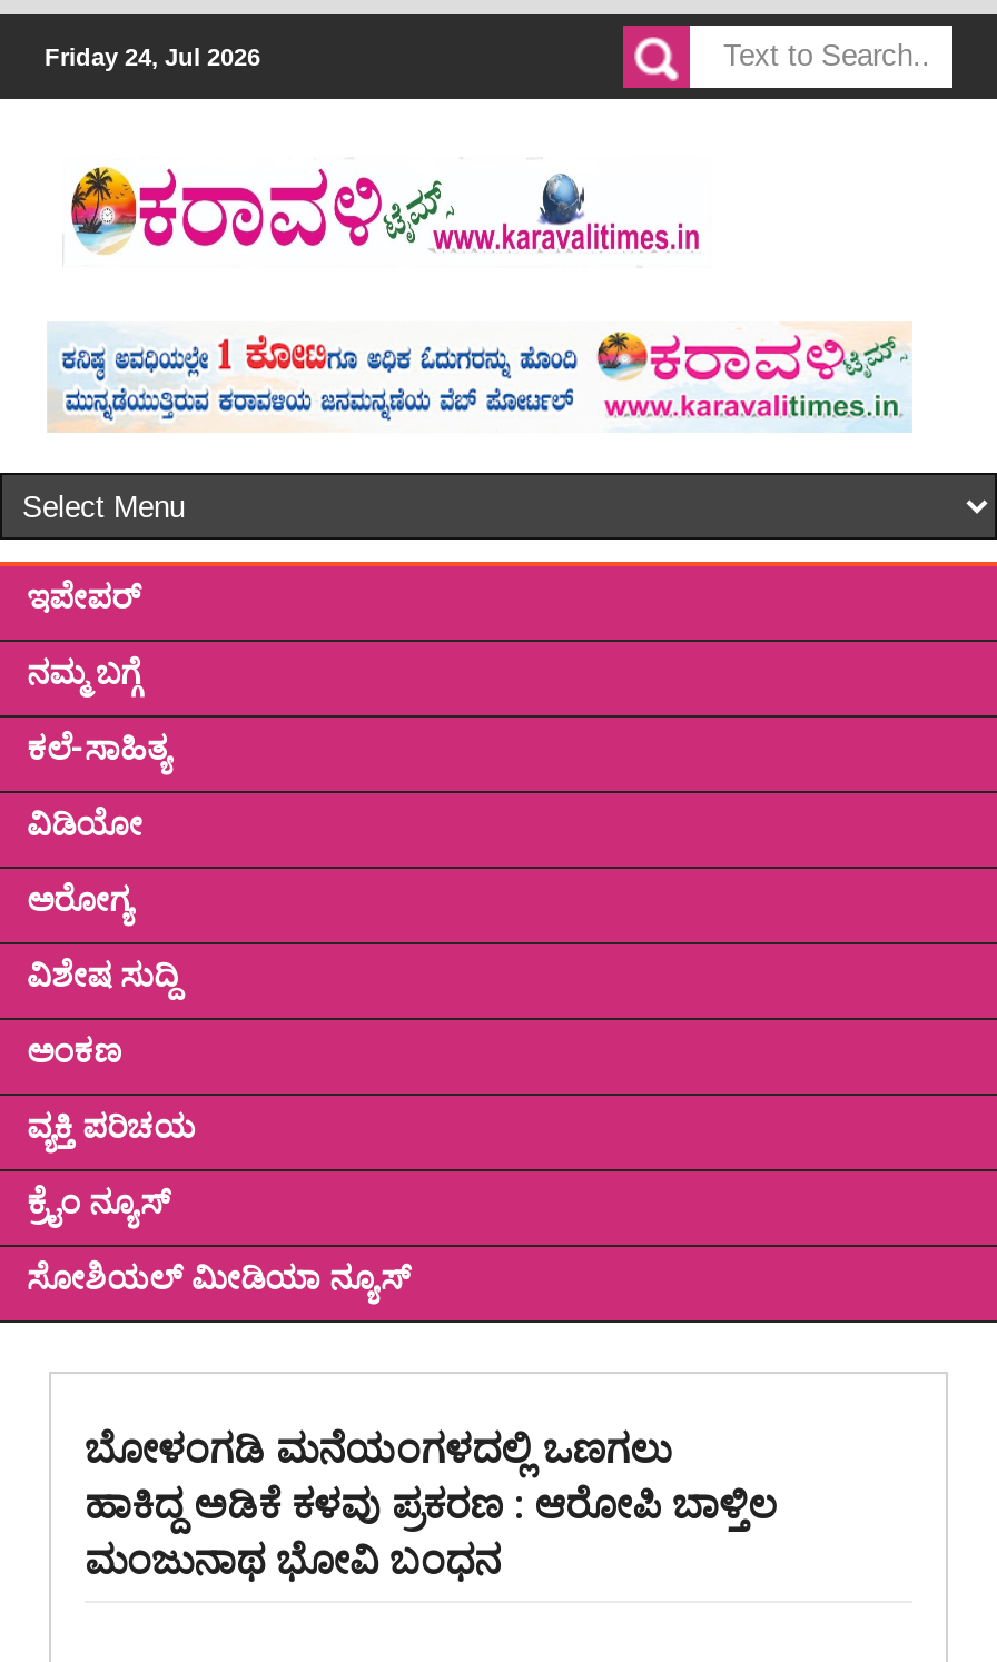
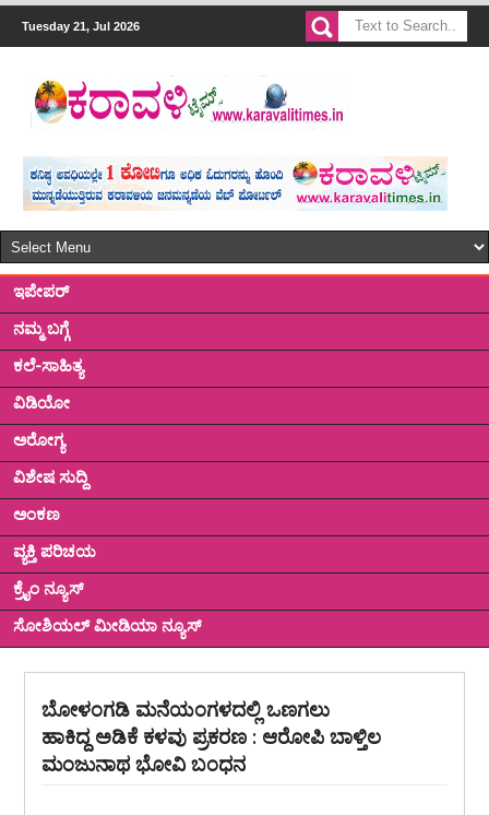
[45,43,260,70] Friday 24, Jul 2026 -> [22,20,140,33] Tuesday 21, Jul 2026

